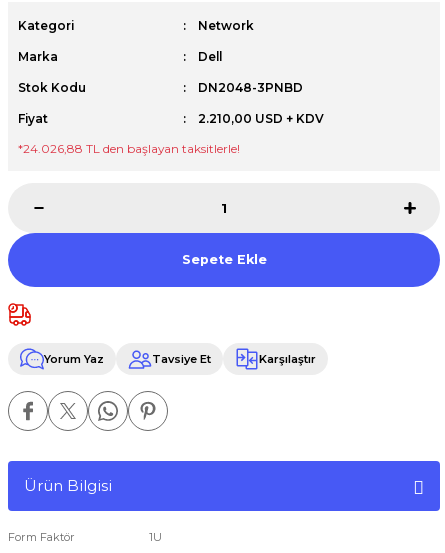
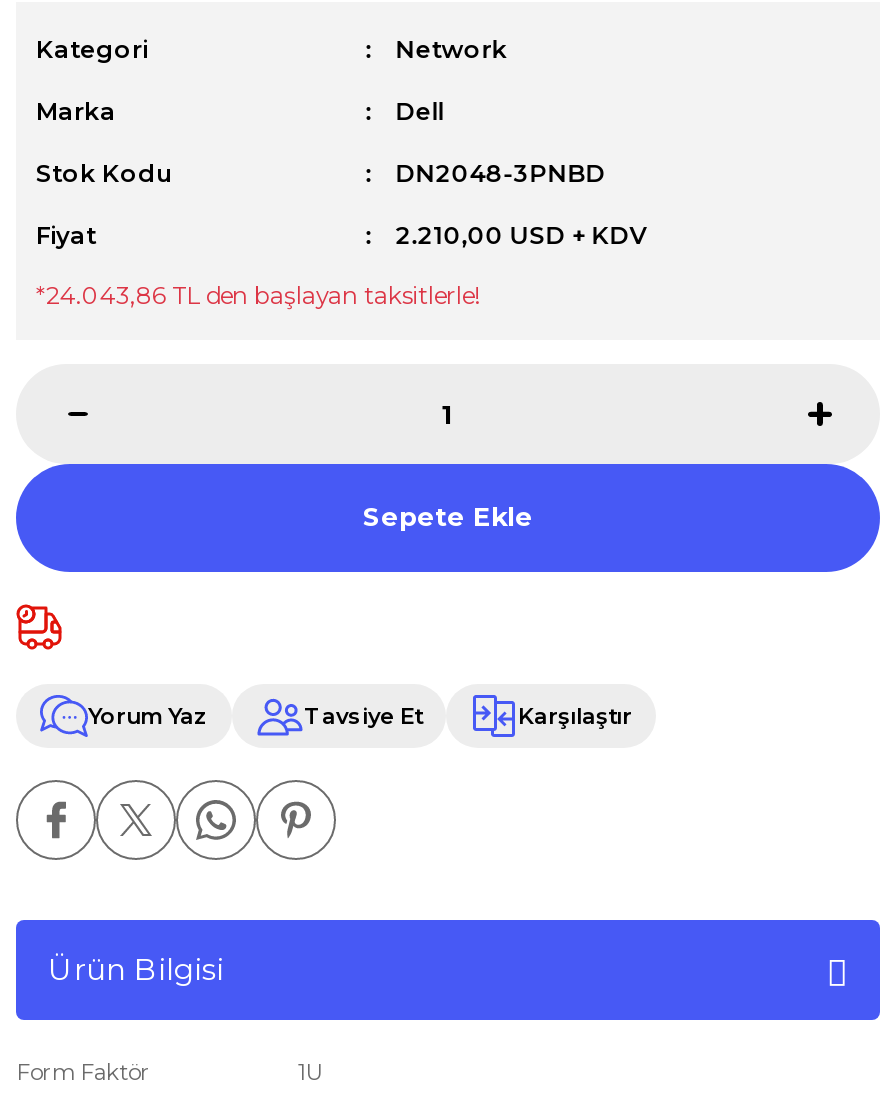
[18,141,240,156] *24.026,88 TL den başlayan taksitlerle! -> [36,280,480,310] *24.043,86 TL den başlayan taksitlerle!

